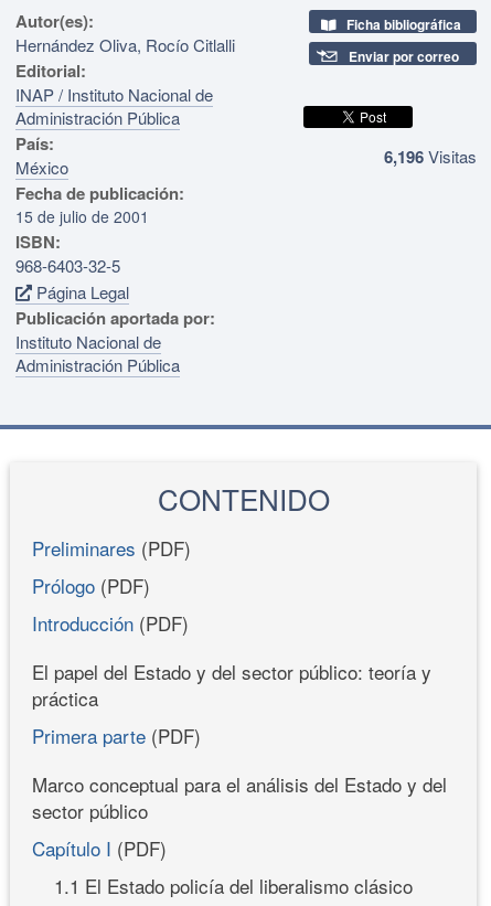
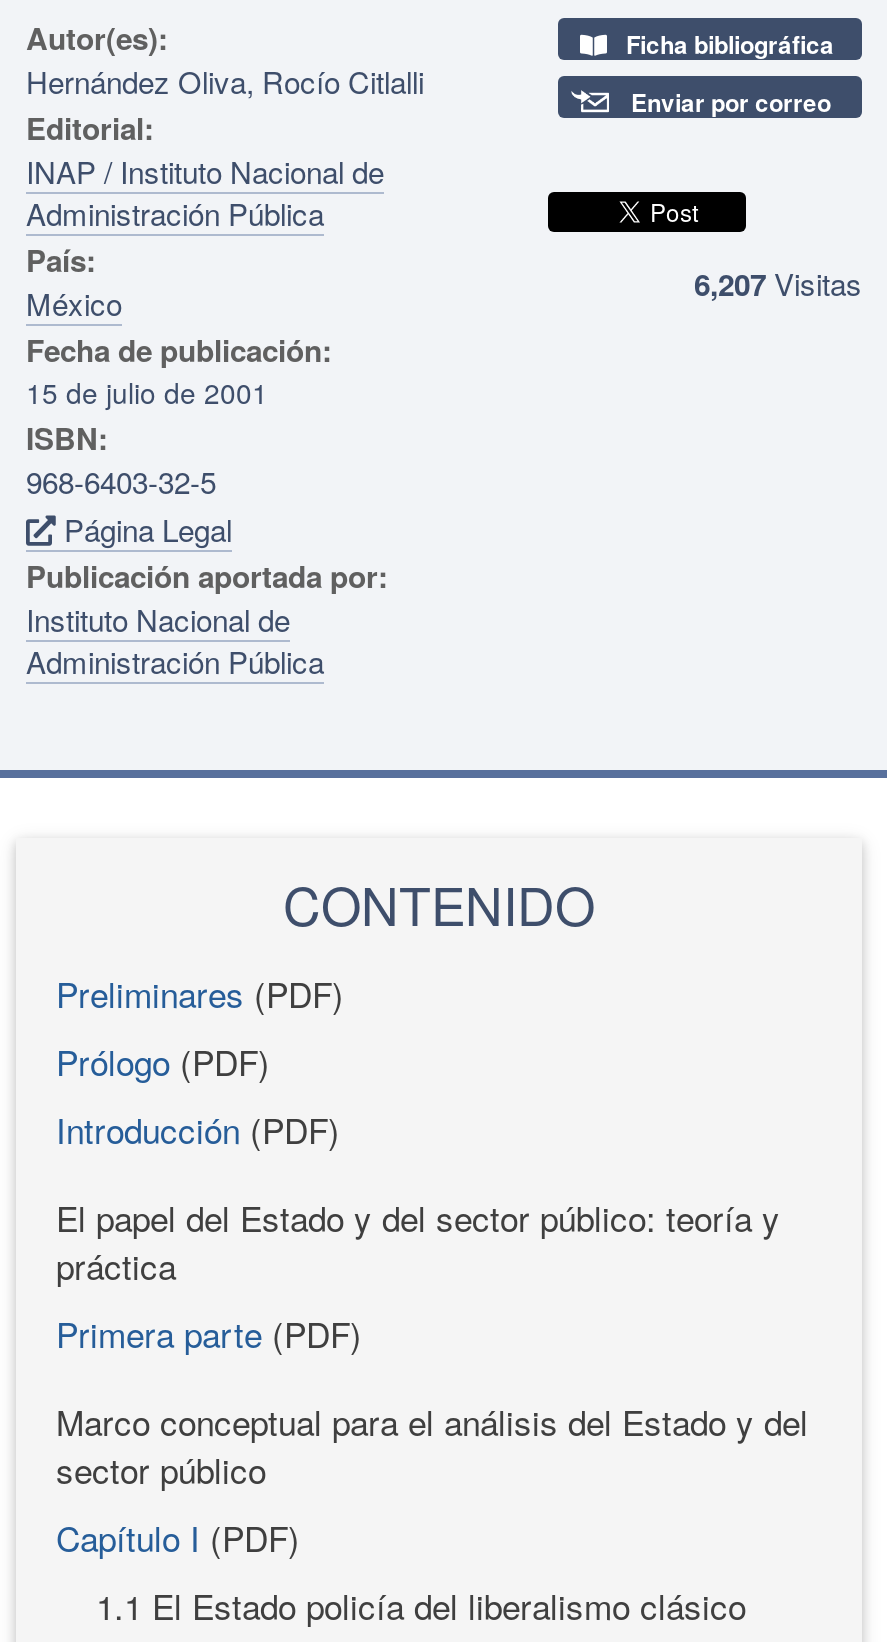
[384,144,477,168] 6,196 Visitas -> [694,261,862,305] 6,207 Visitas

